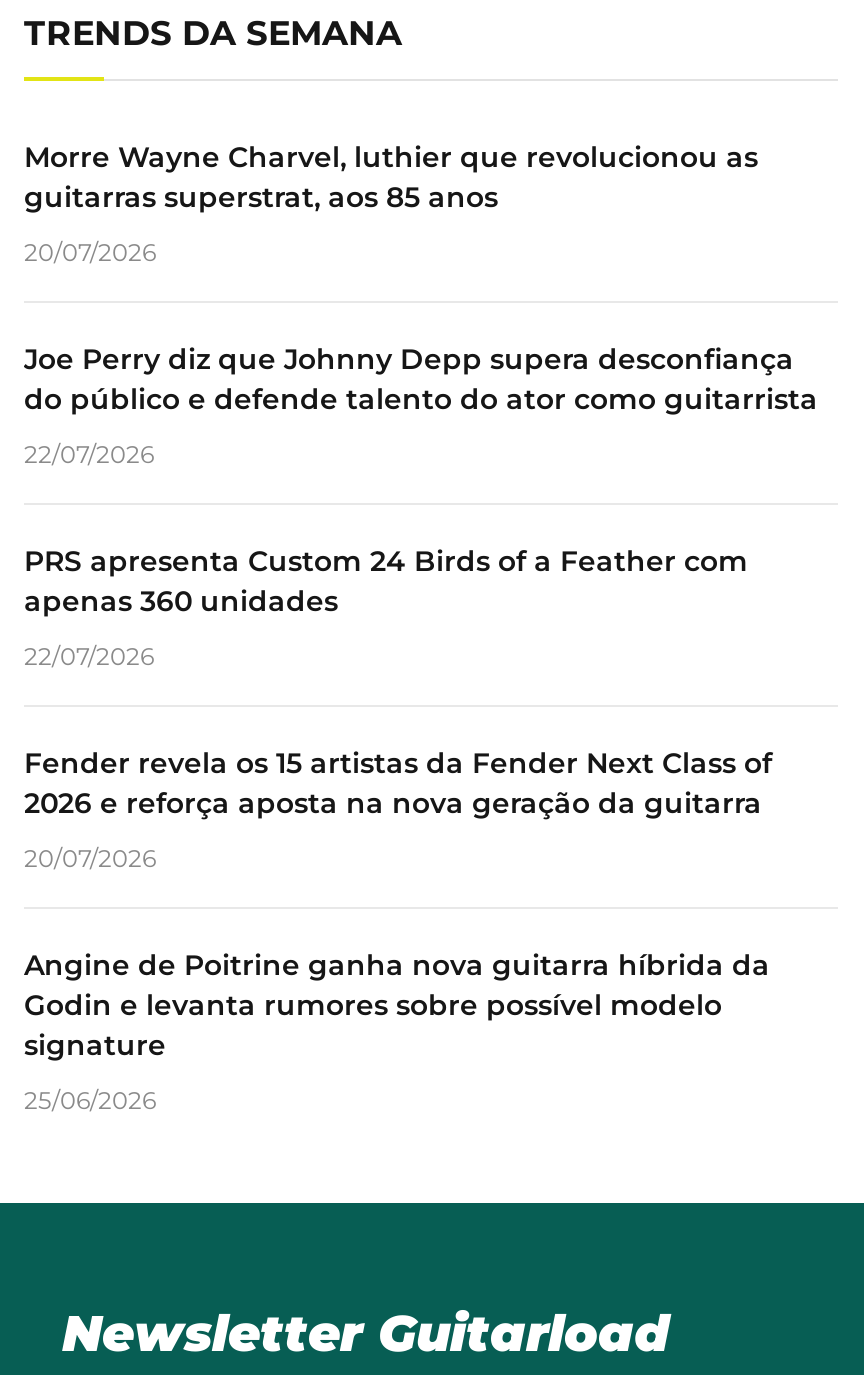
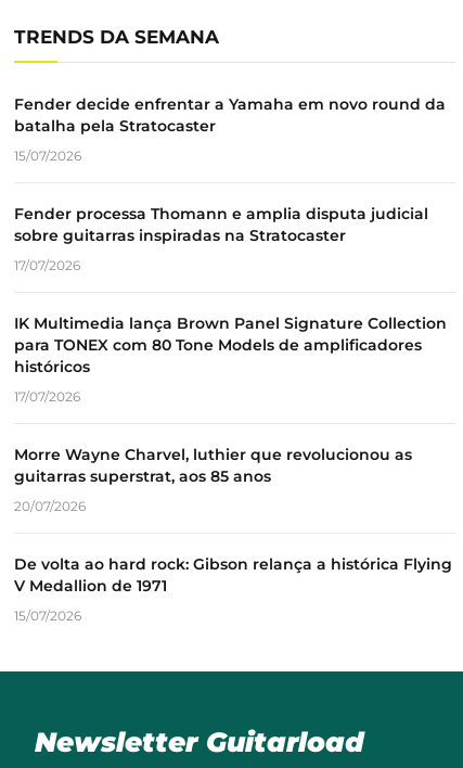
none -> [14,95,447,405] Fender decide enfrentar a Yamaha em novo round da | batalha pela Stratocaster | 15/07/2026 | Fender processa Thomann e amplia disputa judicial | sobre guitarras inspiradas na Stratocaster | 17/07/2026 | IK Multimedia lança Brown Panel Signature Collection | para TONEX com 80 Tone Models de amplificadores | históricos | 17/07/2026
moved [24,139,758,267] -> [14,445,412,514]: Morre Wayne Charvel, luthier que revolucionou as | guitarras superstrat, aos 85 anos | 20/07/2026
[24,341,818,1115] Joe Perry diz que Johnny Depp supera desconfiança | do público e defende talento do ator como guitarrista | 22/07/2026 | PRS apresenta Custom 24 Birds of a Feather com | apenas 360 unidades | 22/07/2026 | Fender revela os 15 artistas da Fender Next Class of | 2026 e reforça aposta na nova geração da guitarra | 20/07/2026 | Angine de Poitrine ganha nova guitarra híbrida da | Godin e levanta rumores sobre possível modelo | signature | 25/06/2026 -> [14,555,452,624] De volta ao hard rock: Gibson relança a histórica Flying | V Medallion de 1971 | 15/07/2026

